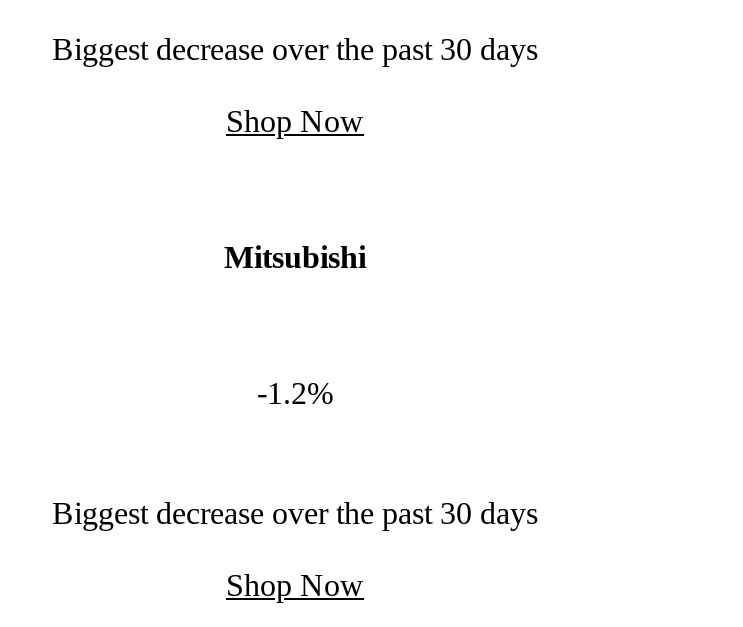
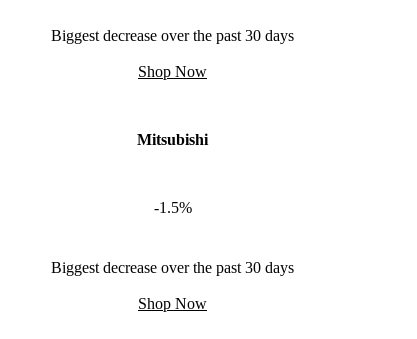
[257,377,333,411] -1.2% -> [153,199,191,216] -1.5%

